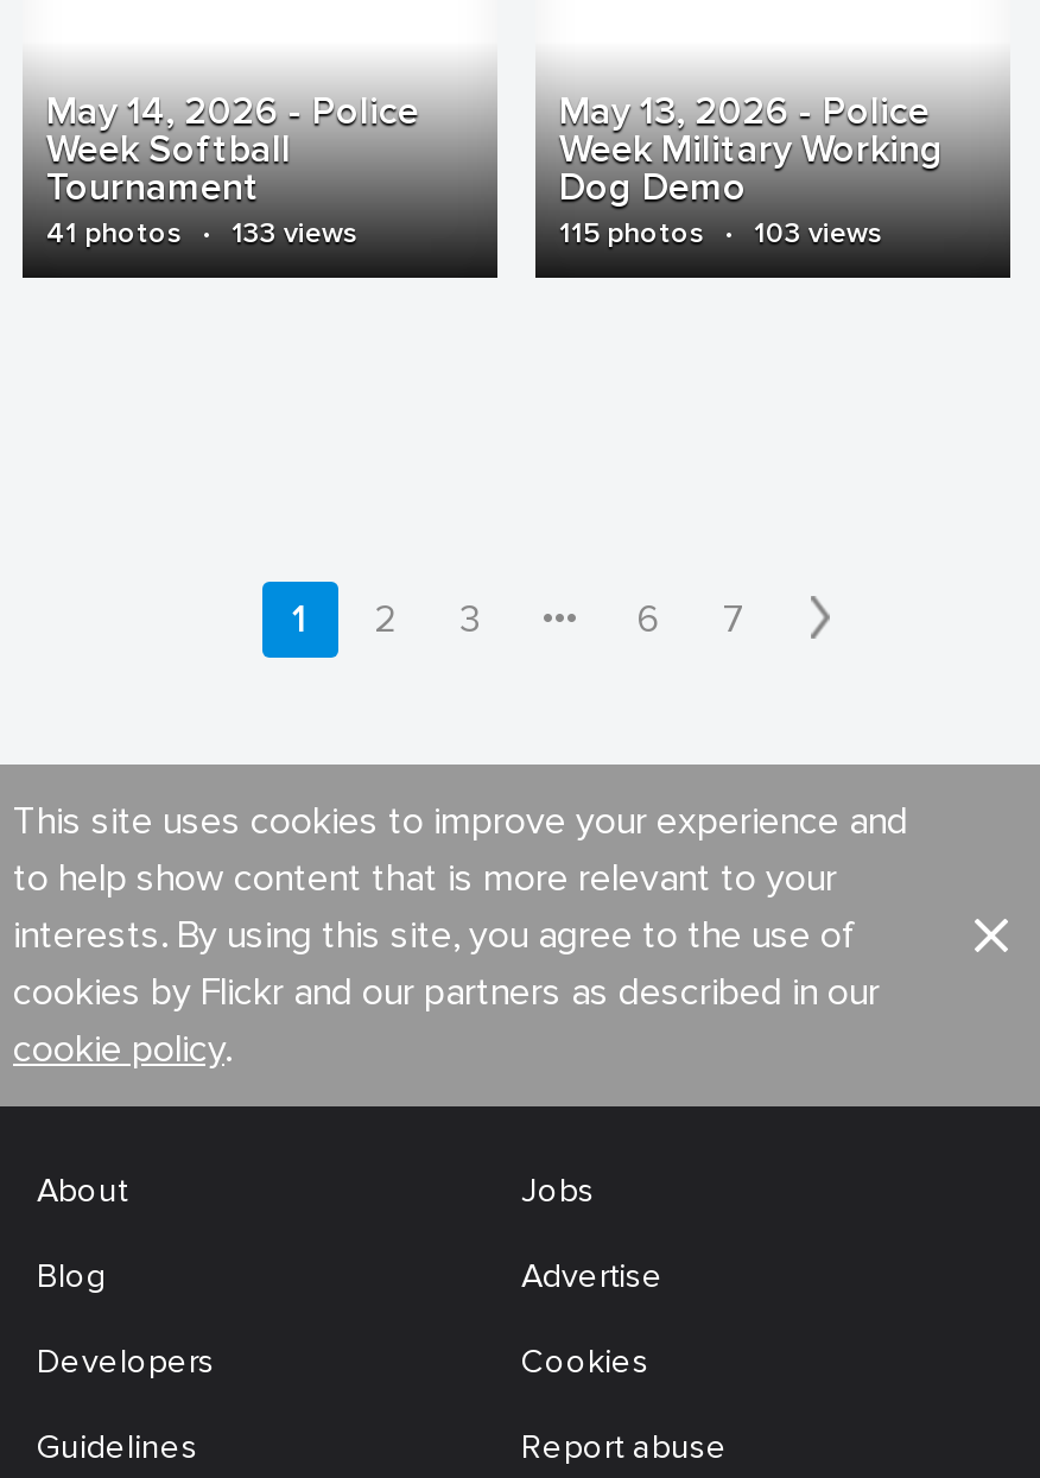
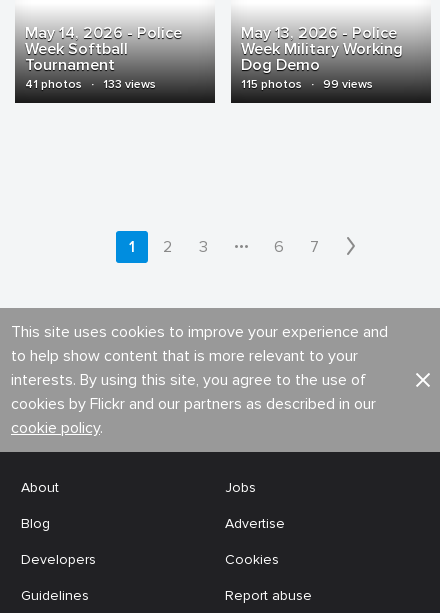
[559,216,882,252] 115 photos · 103 views -> [241,77,373,92] 115 photos · 99 views

